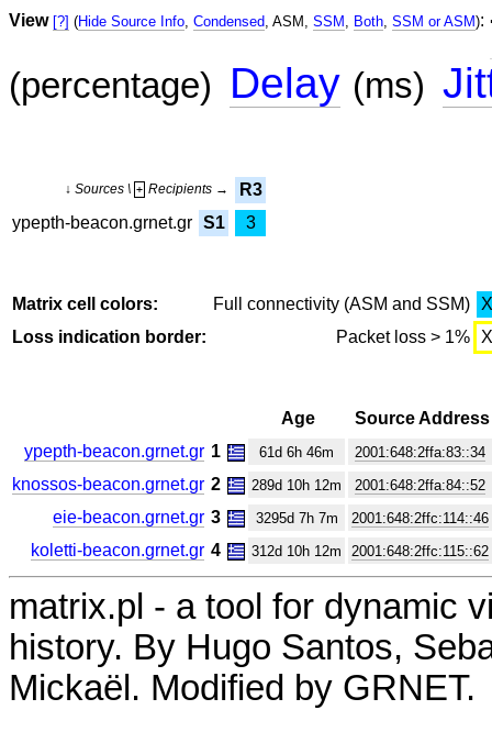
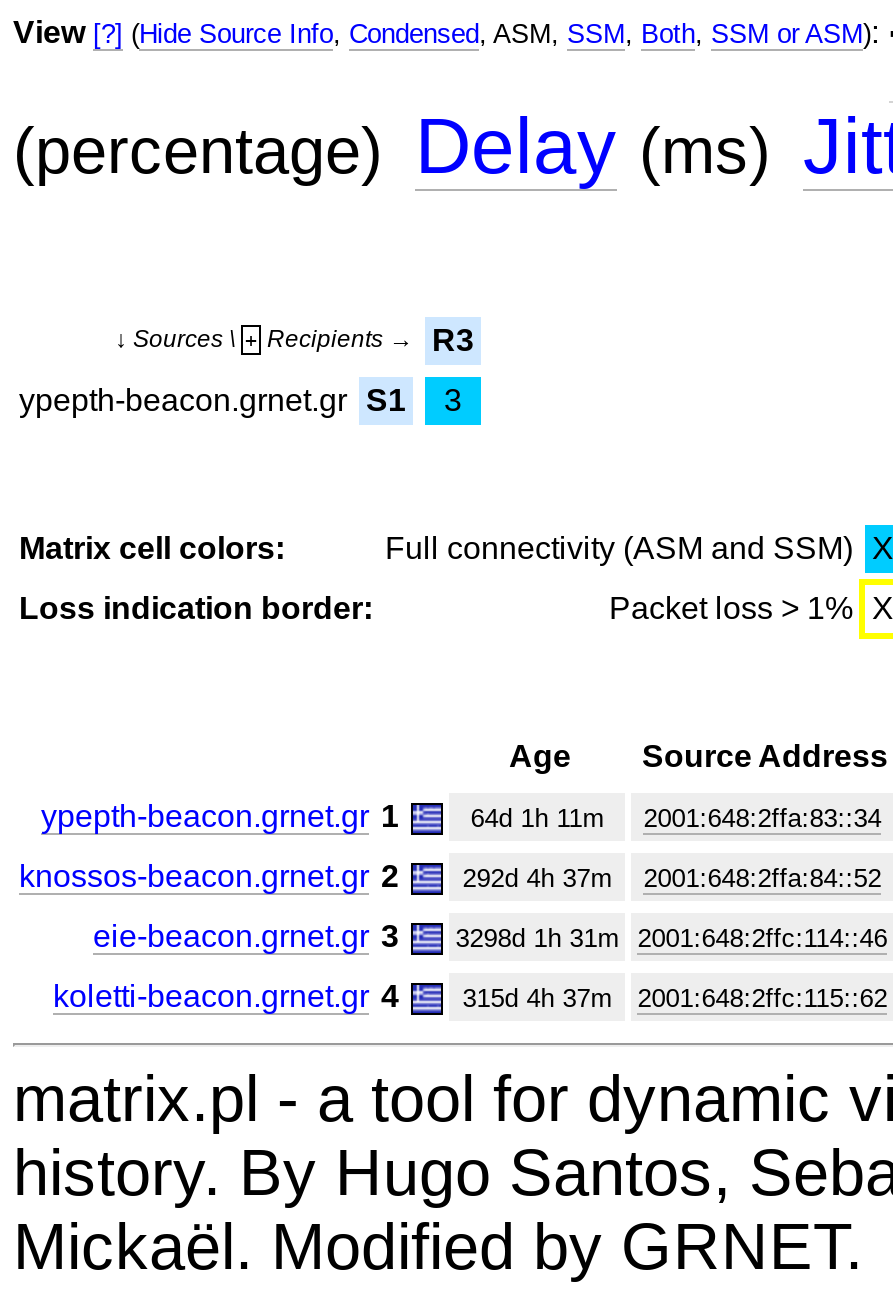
[259,443,486,460] 61d 6h 46m 2001:648:2ffa:83::34 -> [470,802,881,832] 64d 1h 11m 2001:648:2ffa:83::34
[252,476,342,493] 289d 10h 12m -> [462,862,612,892] 292d 4h 37m
[256,509,489,526] 3295d 7h 7m | 2001:648:2ffc:114::46 -> [455,922,887,952] 3298d 1h 31m 2001:648:2ffc:114::46
[252,542,489,559] 312d 10h 12m 2001:648:2ffc:115::62 -> [462,982,887,1012] 315d 4h 37m | 2001:648:2ffc:115::62

